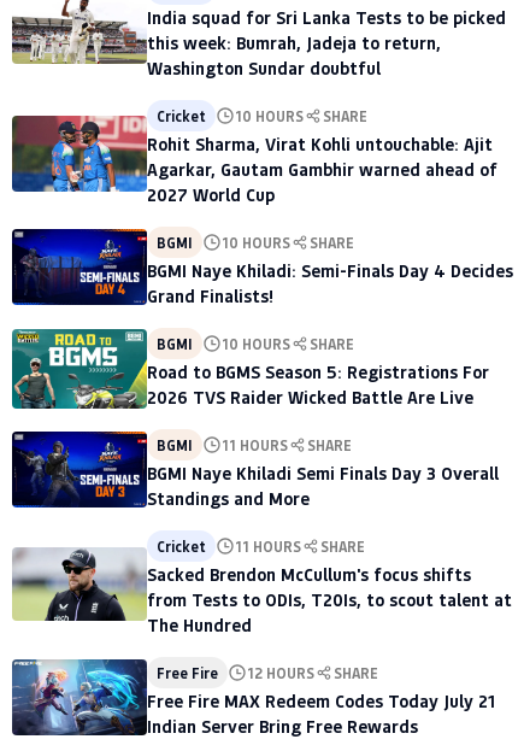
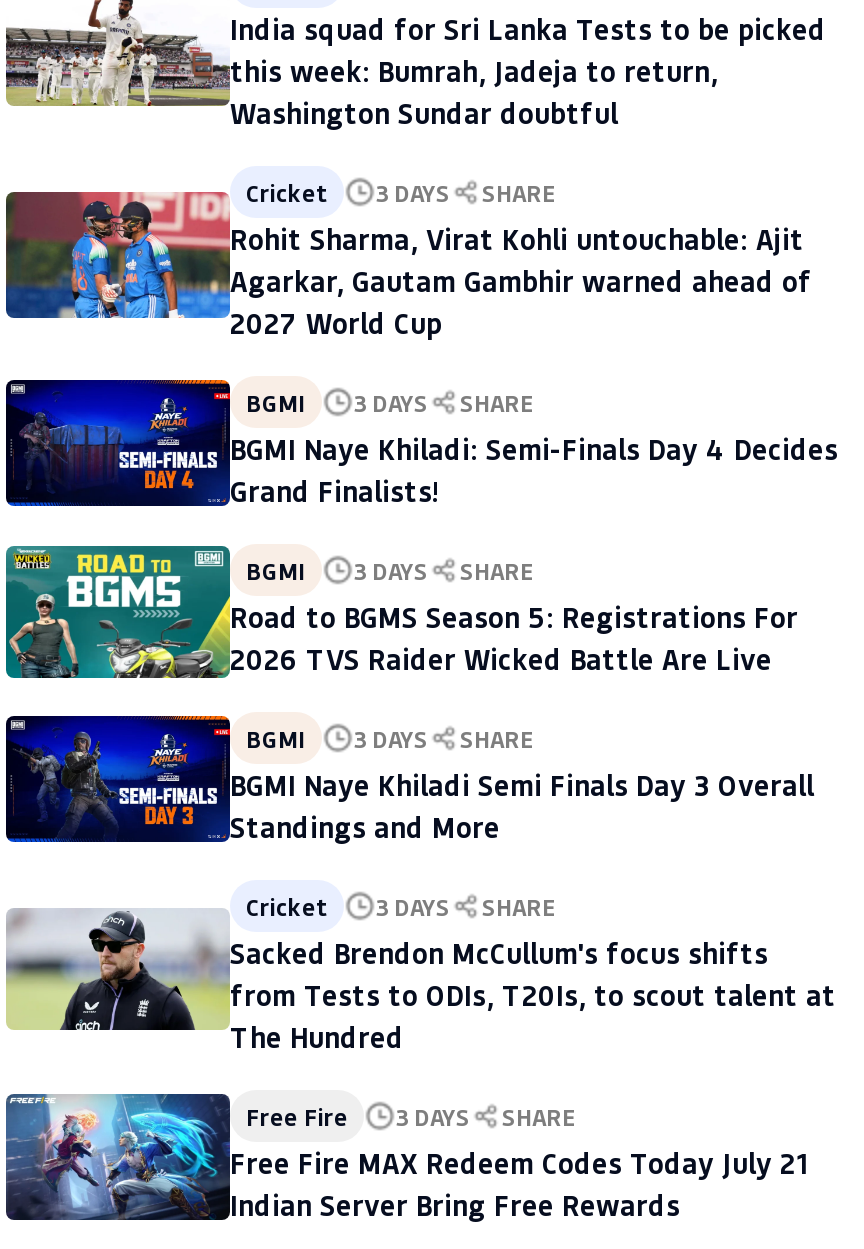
[157,106,367,125] Cricket 10 HOURS SHARE -> [246,176,556,208] Cricket 3 DAYS SHARE
[157,233,354,252] BGMI 10 HOURS SHARE -> [246,386,534,418] BGMI 3 DAYS SHARE
[157,334,354,353] BGMI 10 HOURS SHARE -> [246,554,534,586] BGMI 3 DAYS SHARE
[157,435,352,454] BGMI 11 HOURS SHARE -> [246,722,534,754] BGMI 3 DAYS SHARE
[157,536,365,556] Cricket 11 HOURS SHARE -> [246,890,556,922] Cricket 3 DAYS SHARE
[157,663,378,682] Free Fire 12 HOURS SHARE -> [246,1100,576,1132] Free Fire 3 DAYS SHARE

